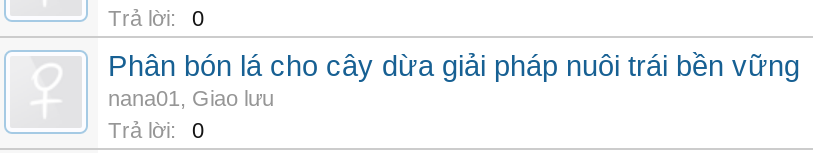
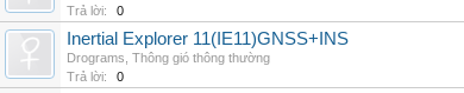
[108,50,800,110] Phân bón lá cho cây dừa giải pháp nuôi trái bền vững | nana01, Giao lưu -> [67,29,349,65] Inertial Explorer 11(IE11)GNSS+INS | Drograms, Thông gió thông thường

